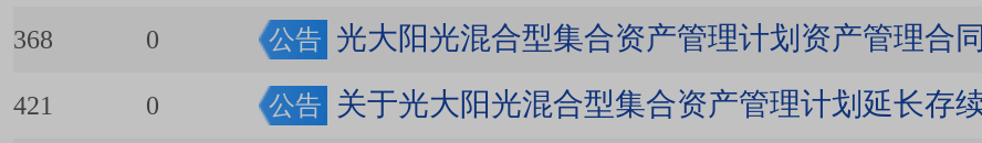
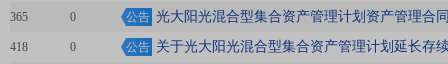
[13,24,53,55] 368 -> [10,10,28,24] 365
[13,90,53,121] 421 -> [10,40,28,54] 418

